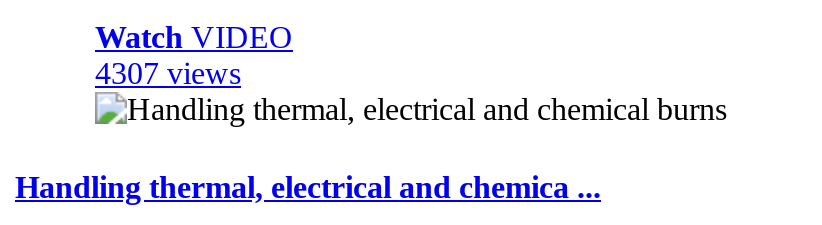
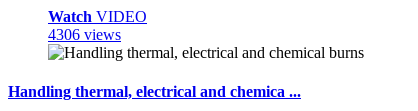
[95,56,241,90] 4307 views -> [48,26,121,43] 4306 views

